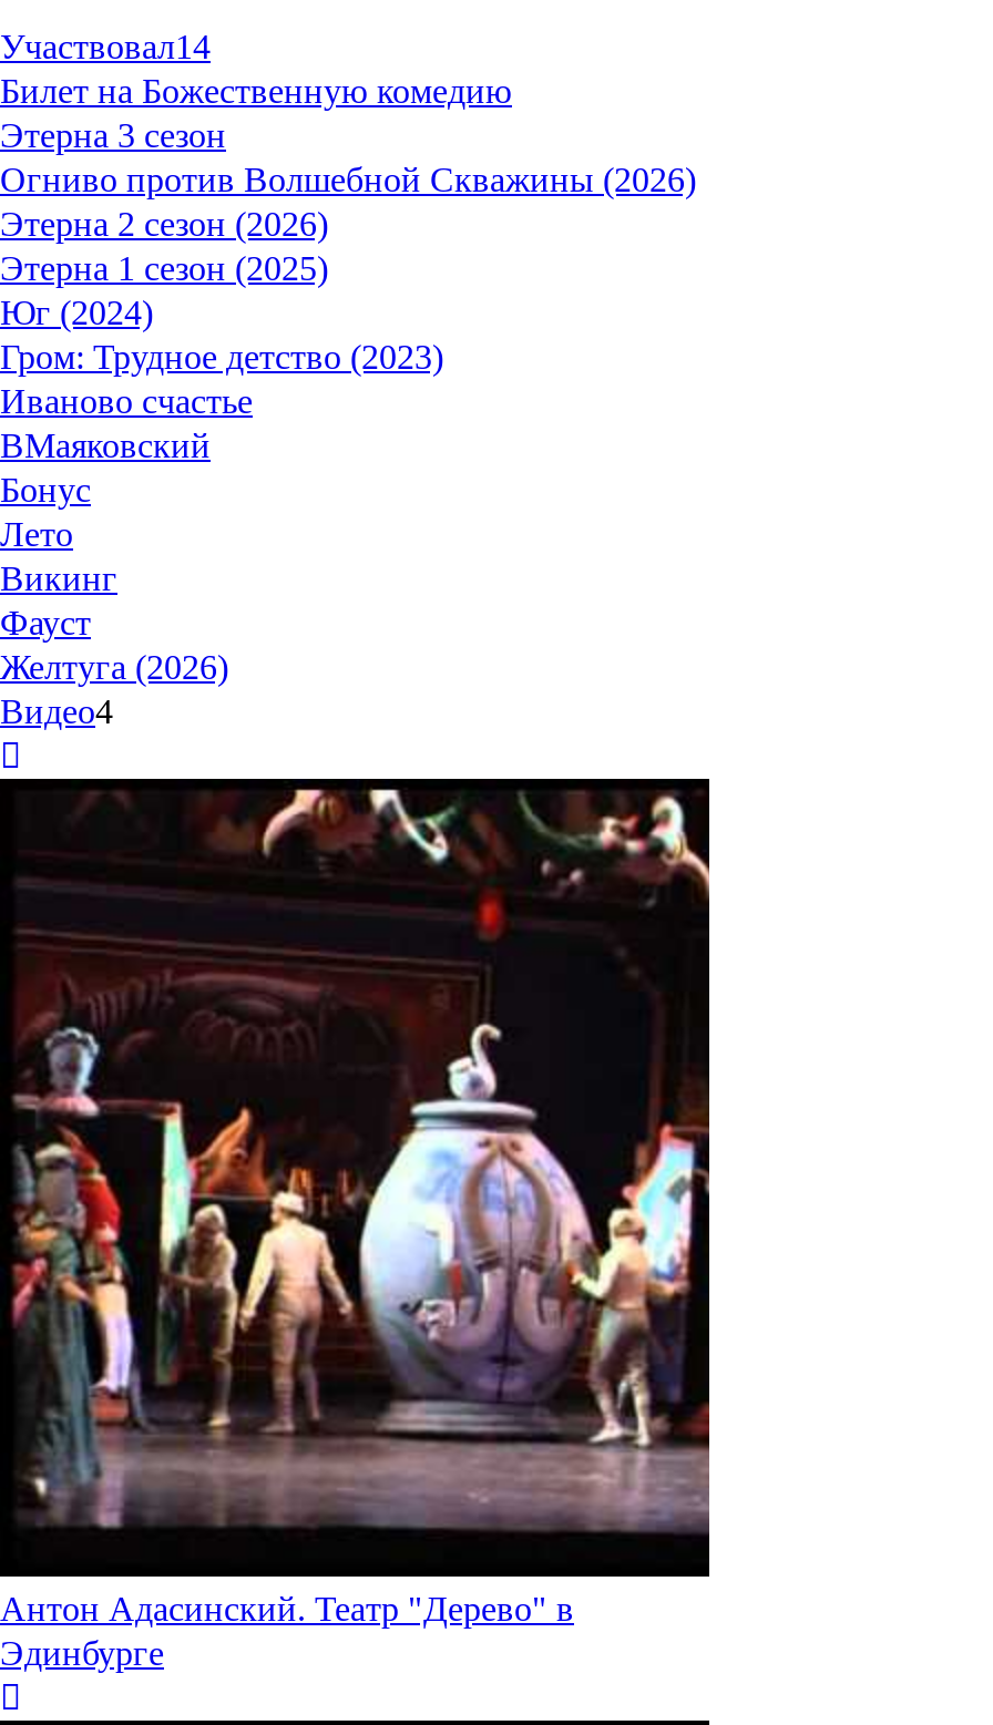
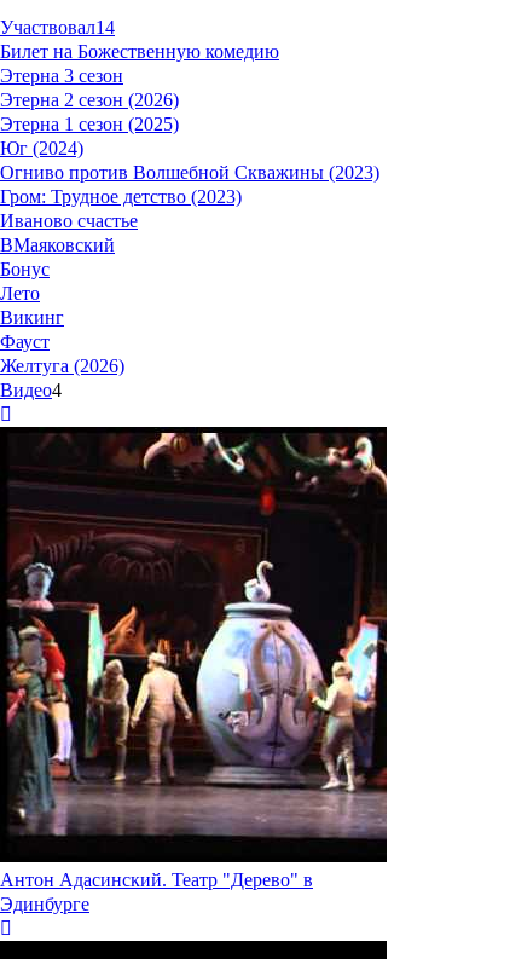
[0,161,696,199] Огниво против Волшебной Скважины (2026) -> none
moved [0,206,328,332] -> [0,90,179,159]: Этерна 2 сезон (2026) | Этерна 1 сезон (2025) | Юг (2024)
none -> [0,162,379,183] Огниво против Волшебной Скважины (2023)

